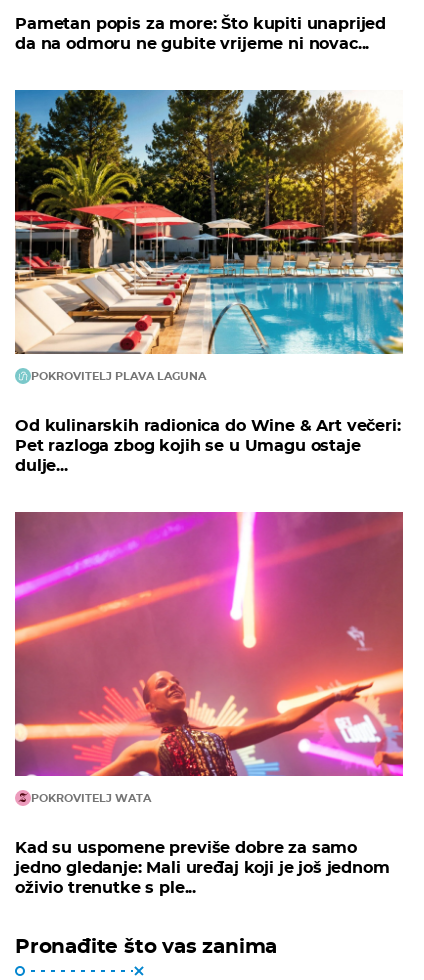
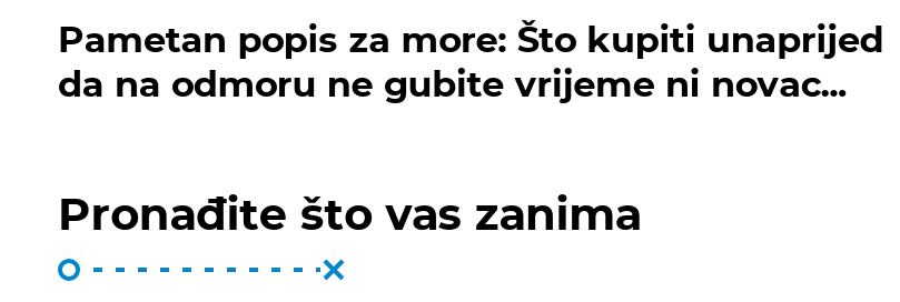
[14,89,404,475] [image] | POKROVITELJ PLAVA LAGUNA | Od kulinarskih radionica do Wine & Art večeri: | Pet razloga zbog kojih se u Umagu ostaje | dulje... -> none
[14,511,404,897] [image] | POKROVITELJ WATA | Kad su uspomene previše dobre za samo | jedno gledanje: Mali uređaj koji je još jednom | oživio trenutke s ple... -> none

